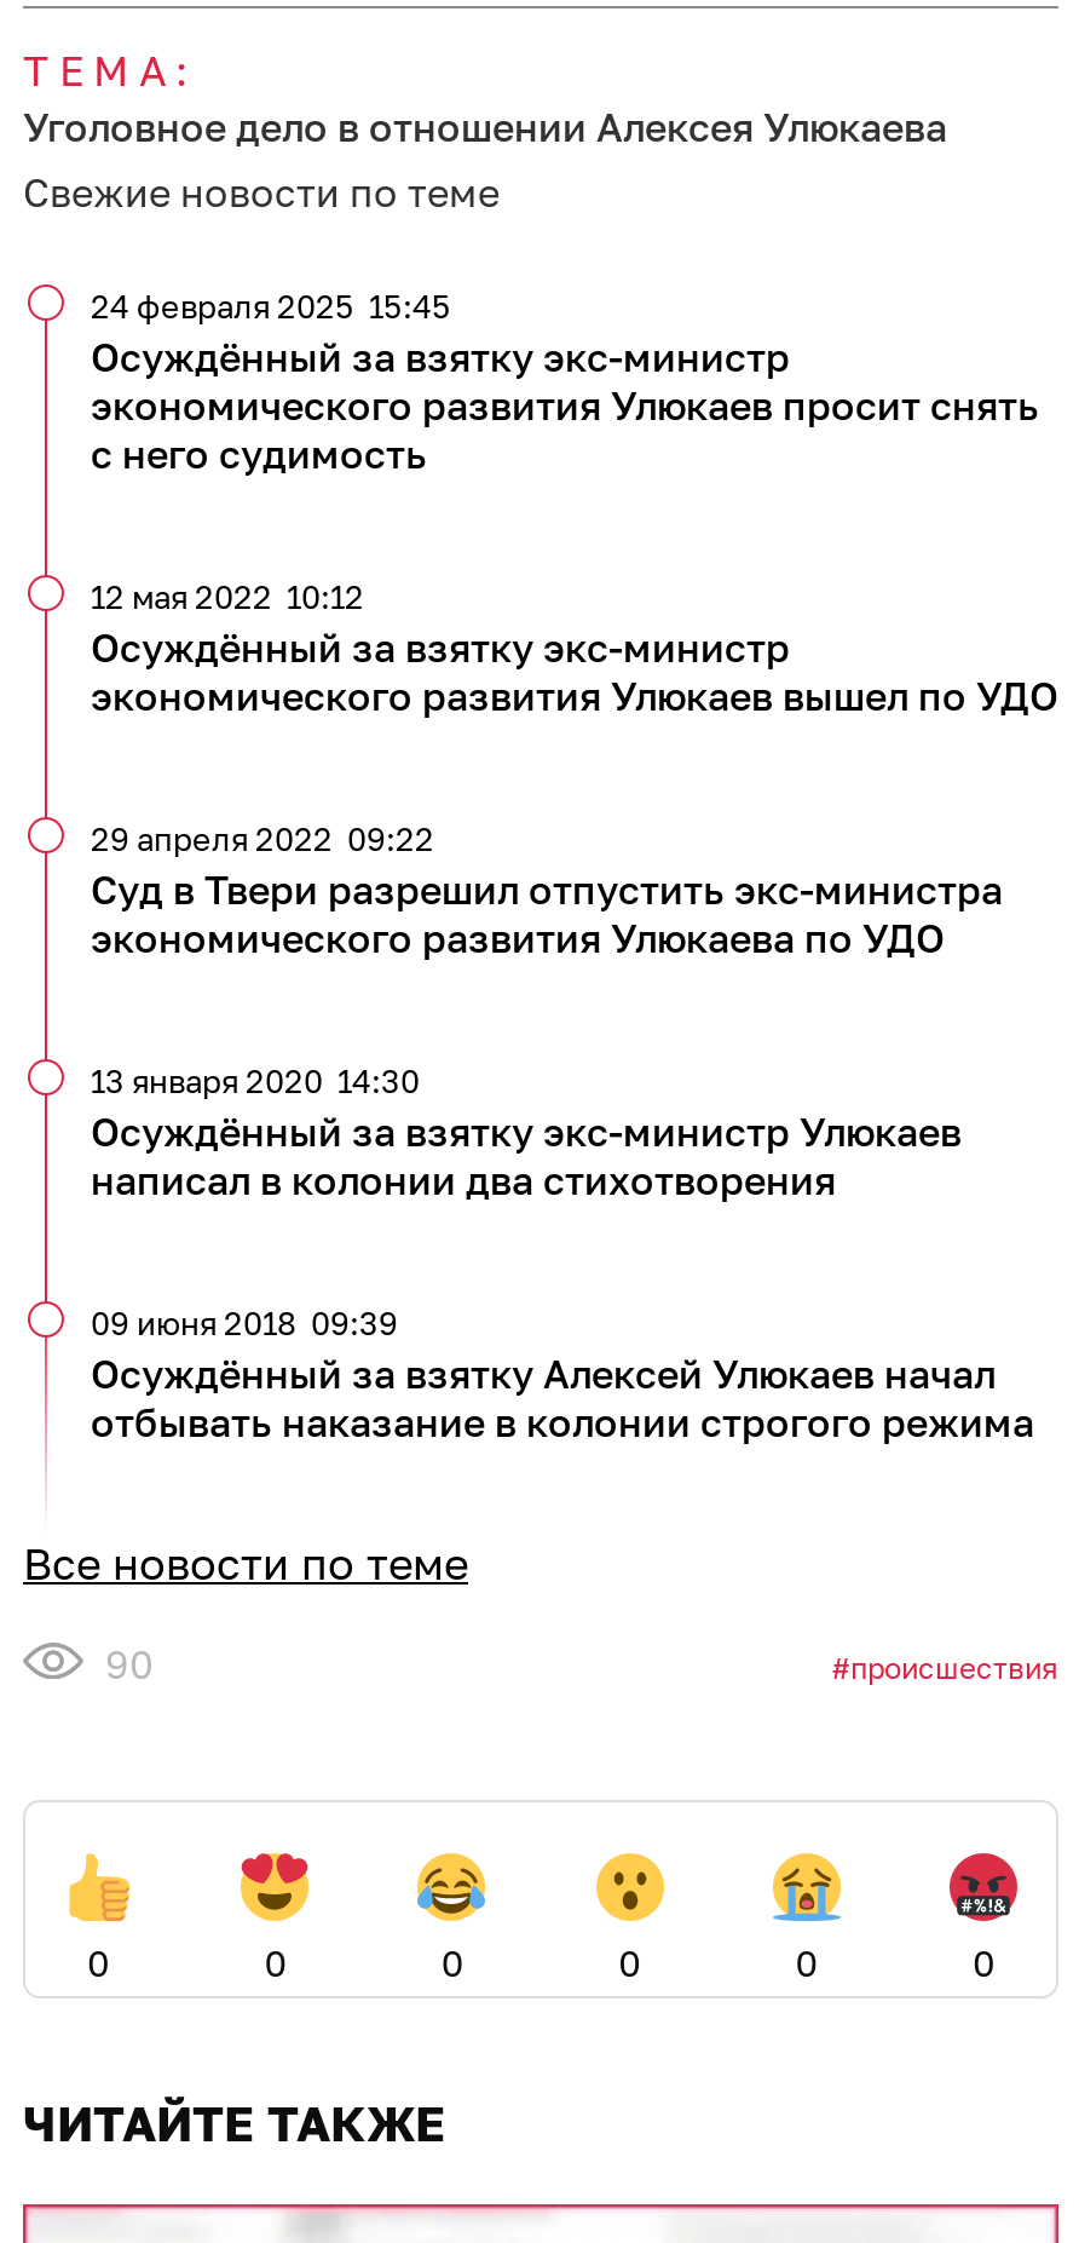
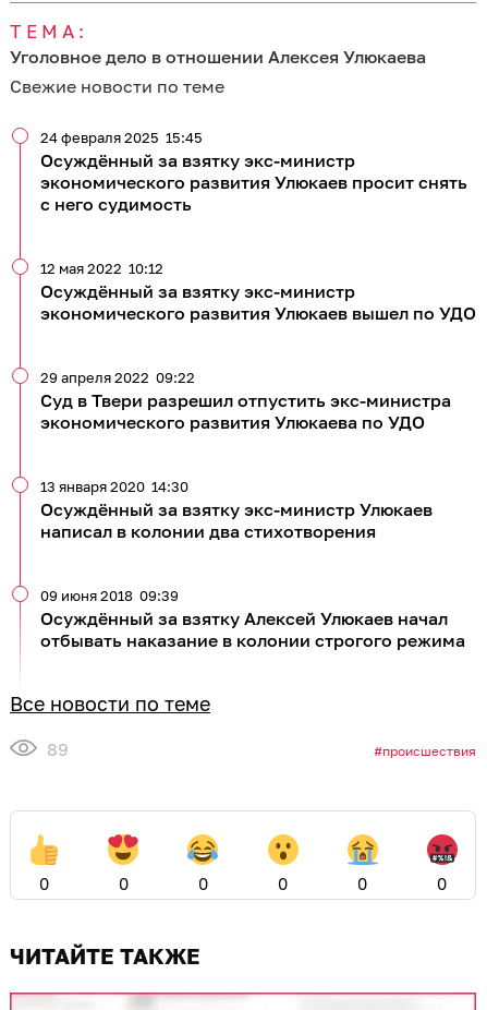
[96,1640,154,1689] 90 -> [42,739,69,760] 89

